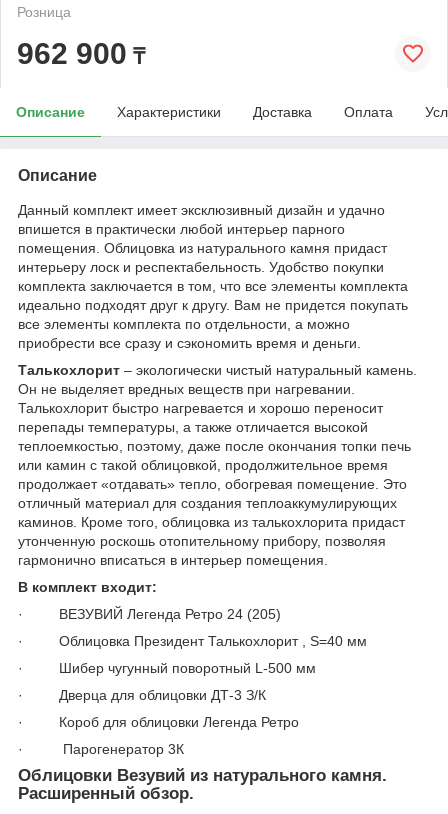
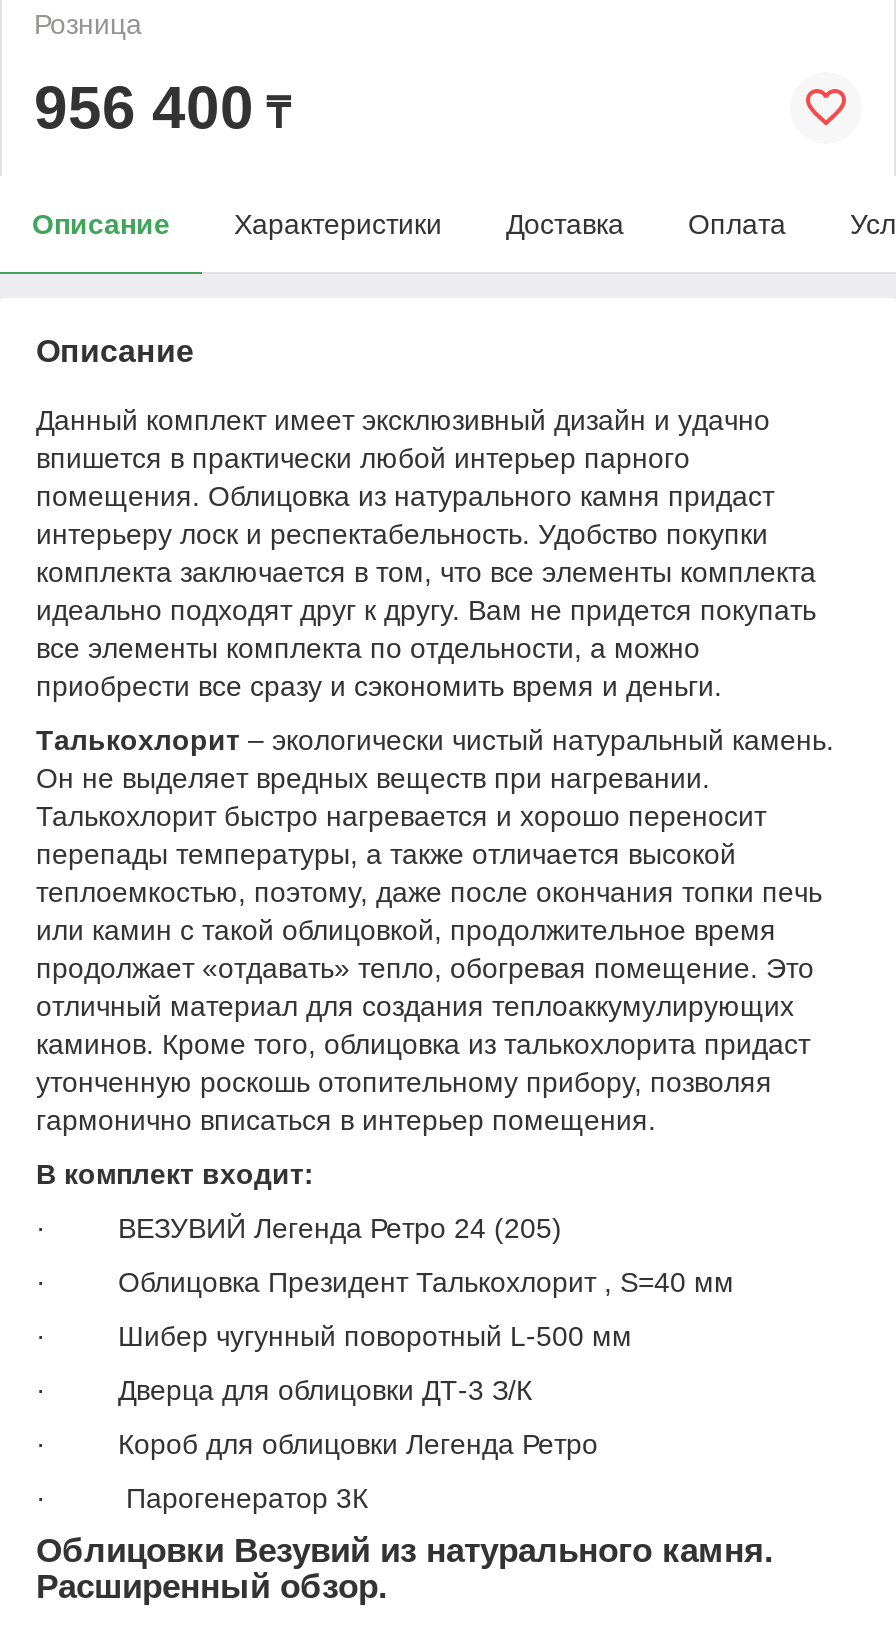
[17,37,145,70] 962 900 ₸ -> [34,74,290,140] 956 400 ₸

